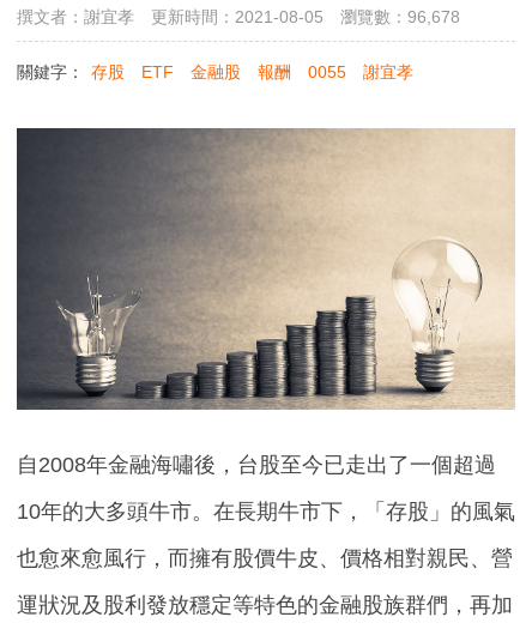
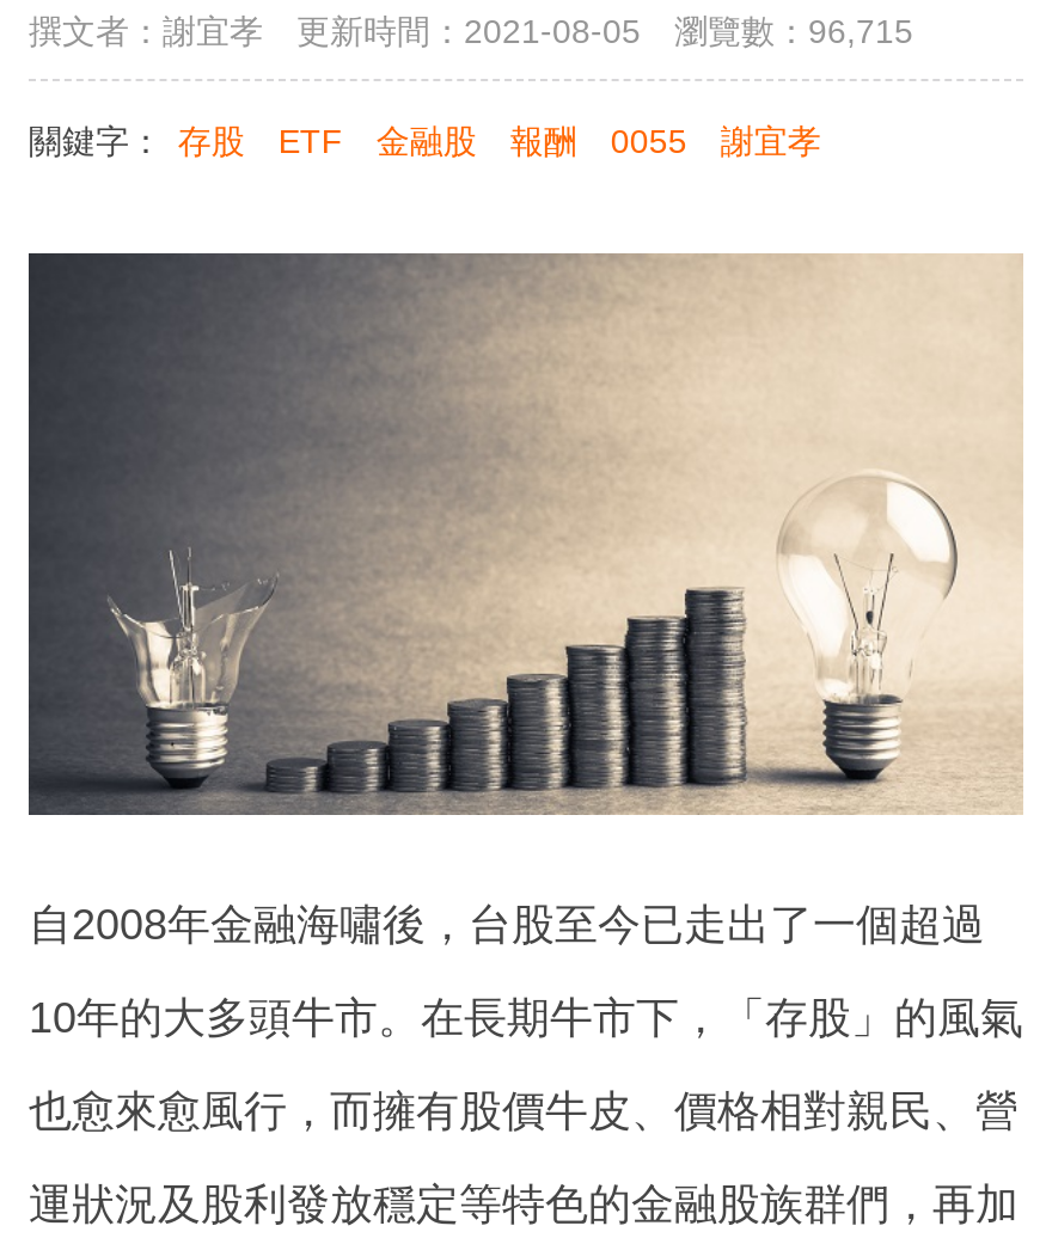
[17,7,460,26] 撰文者：謝宜孝 更新時間：2021-08-05 瀏覽數：96,678 -> [29,12,913,50] 撰文者：謝宜孝 更新時間：2021-08-05 瀏覽數：96,715

